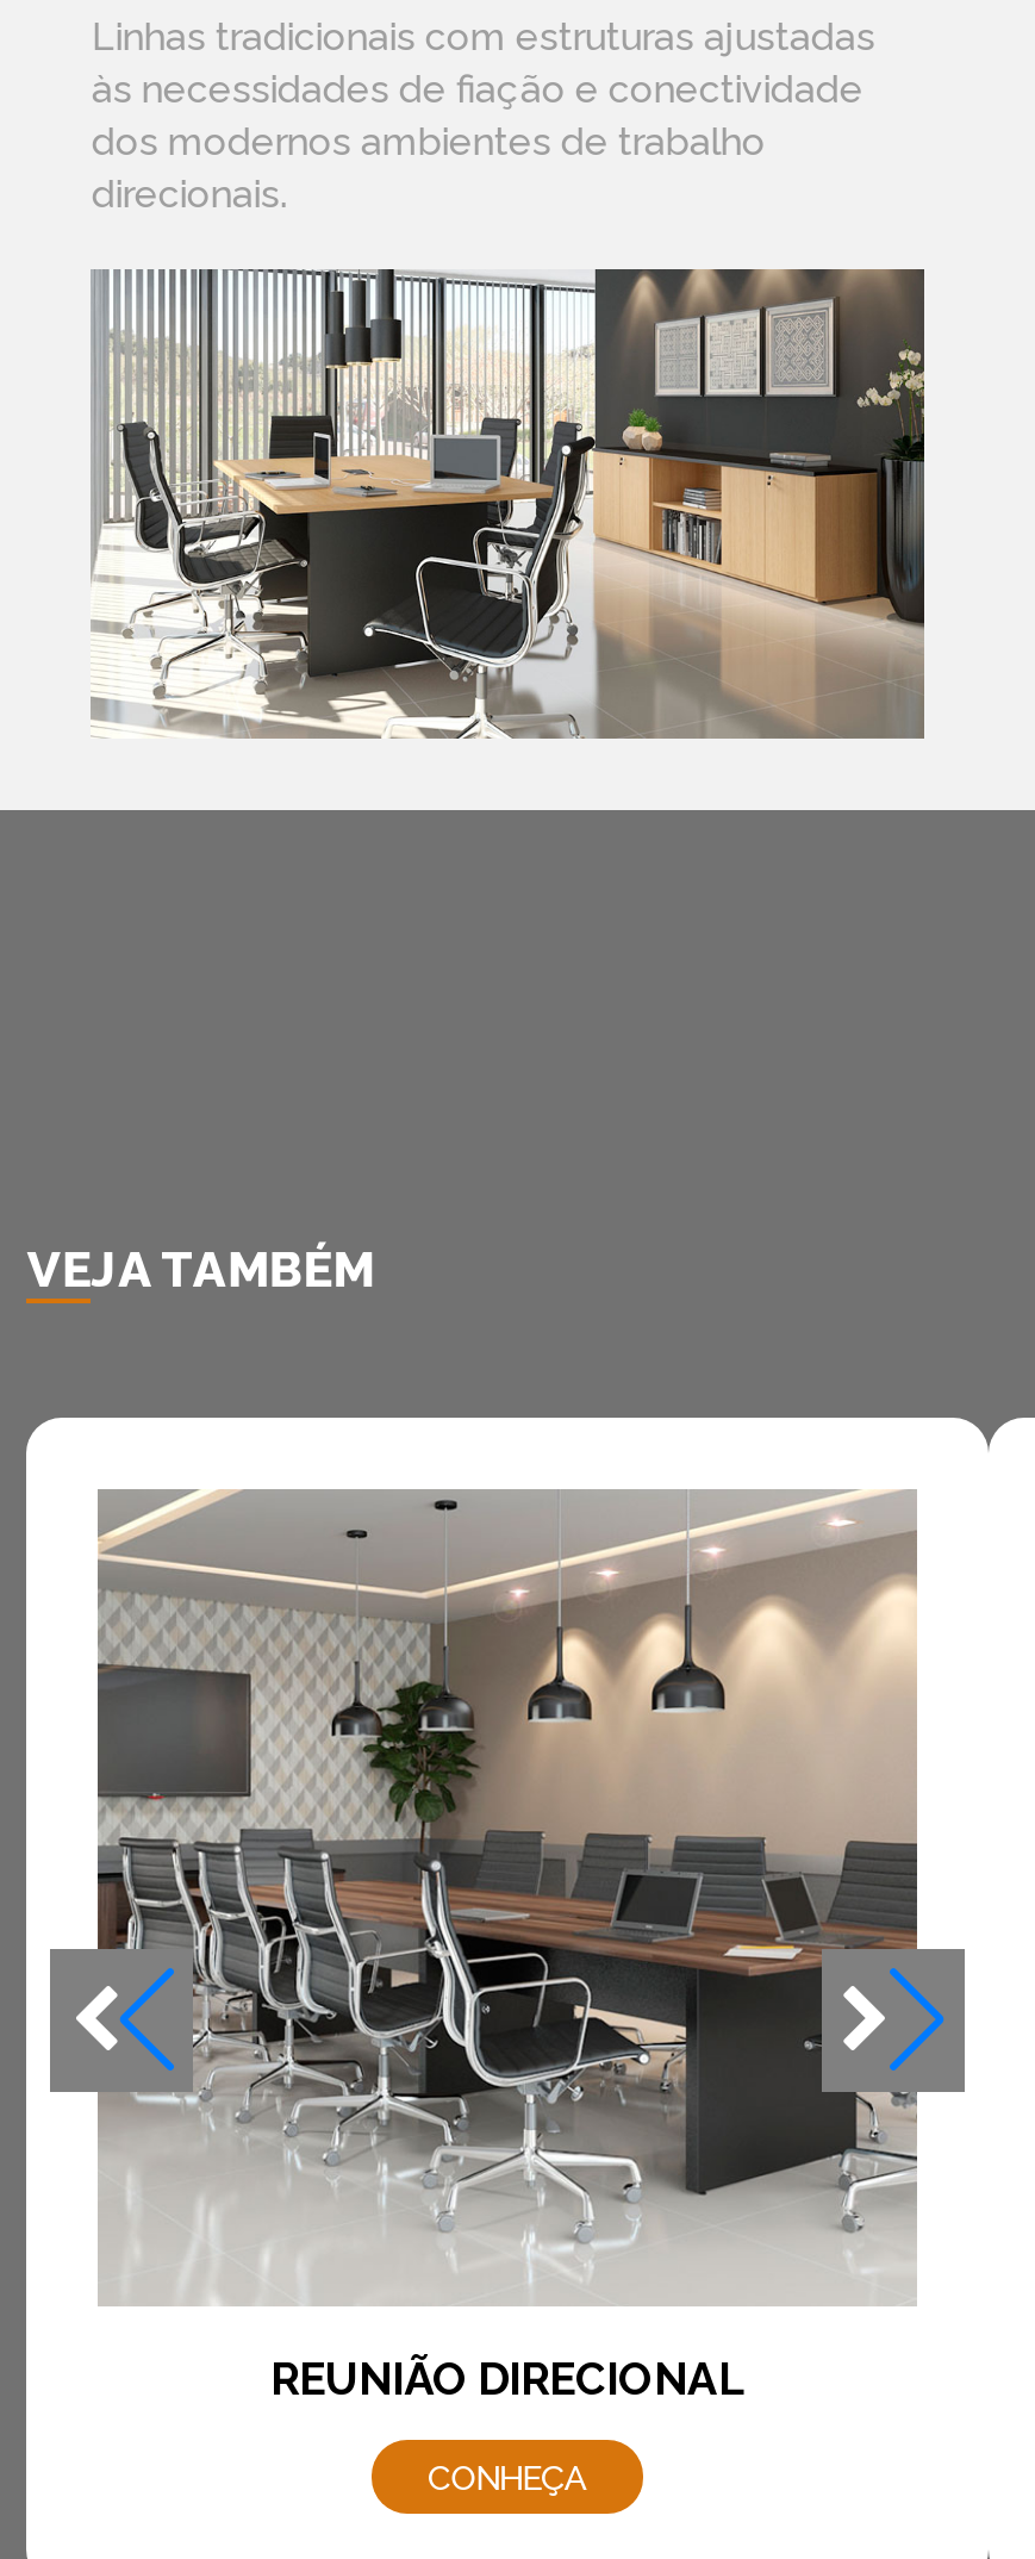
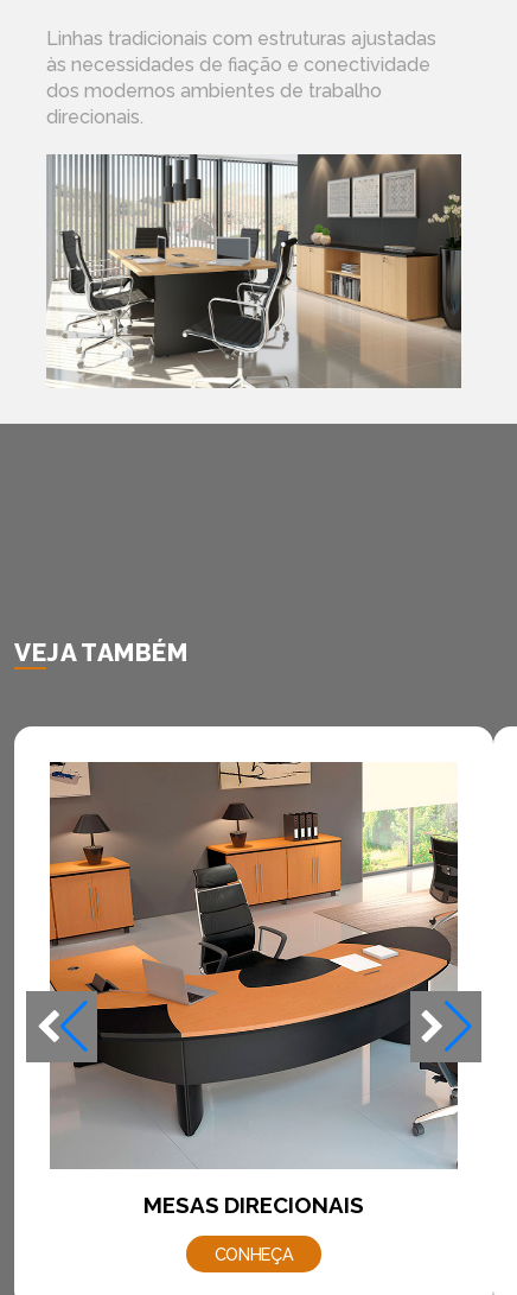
[95,1489,919,2404] [image] | REUNIÃO DIRECIONAL -> [49,761,459,1218] [image] | MESAS DIRECIONAIS

